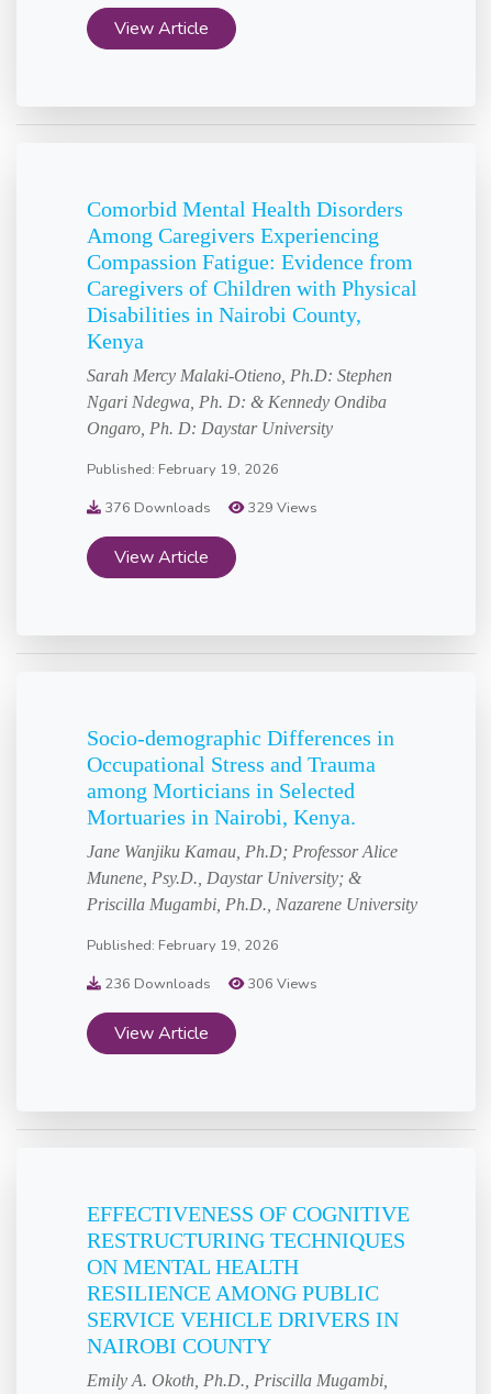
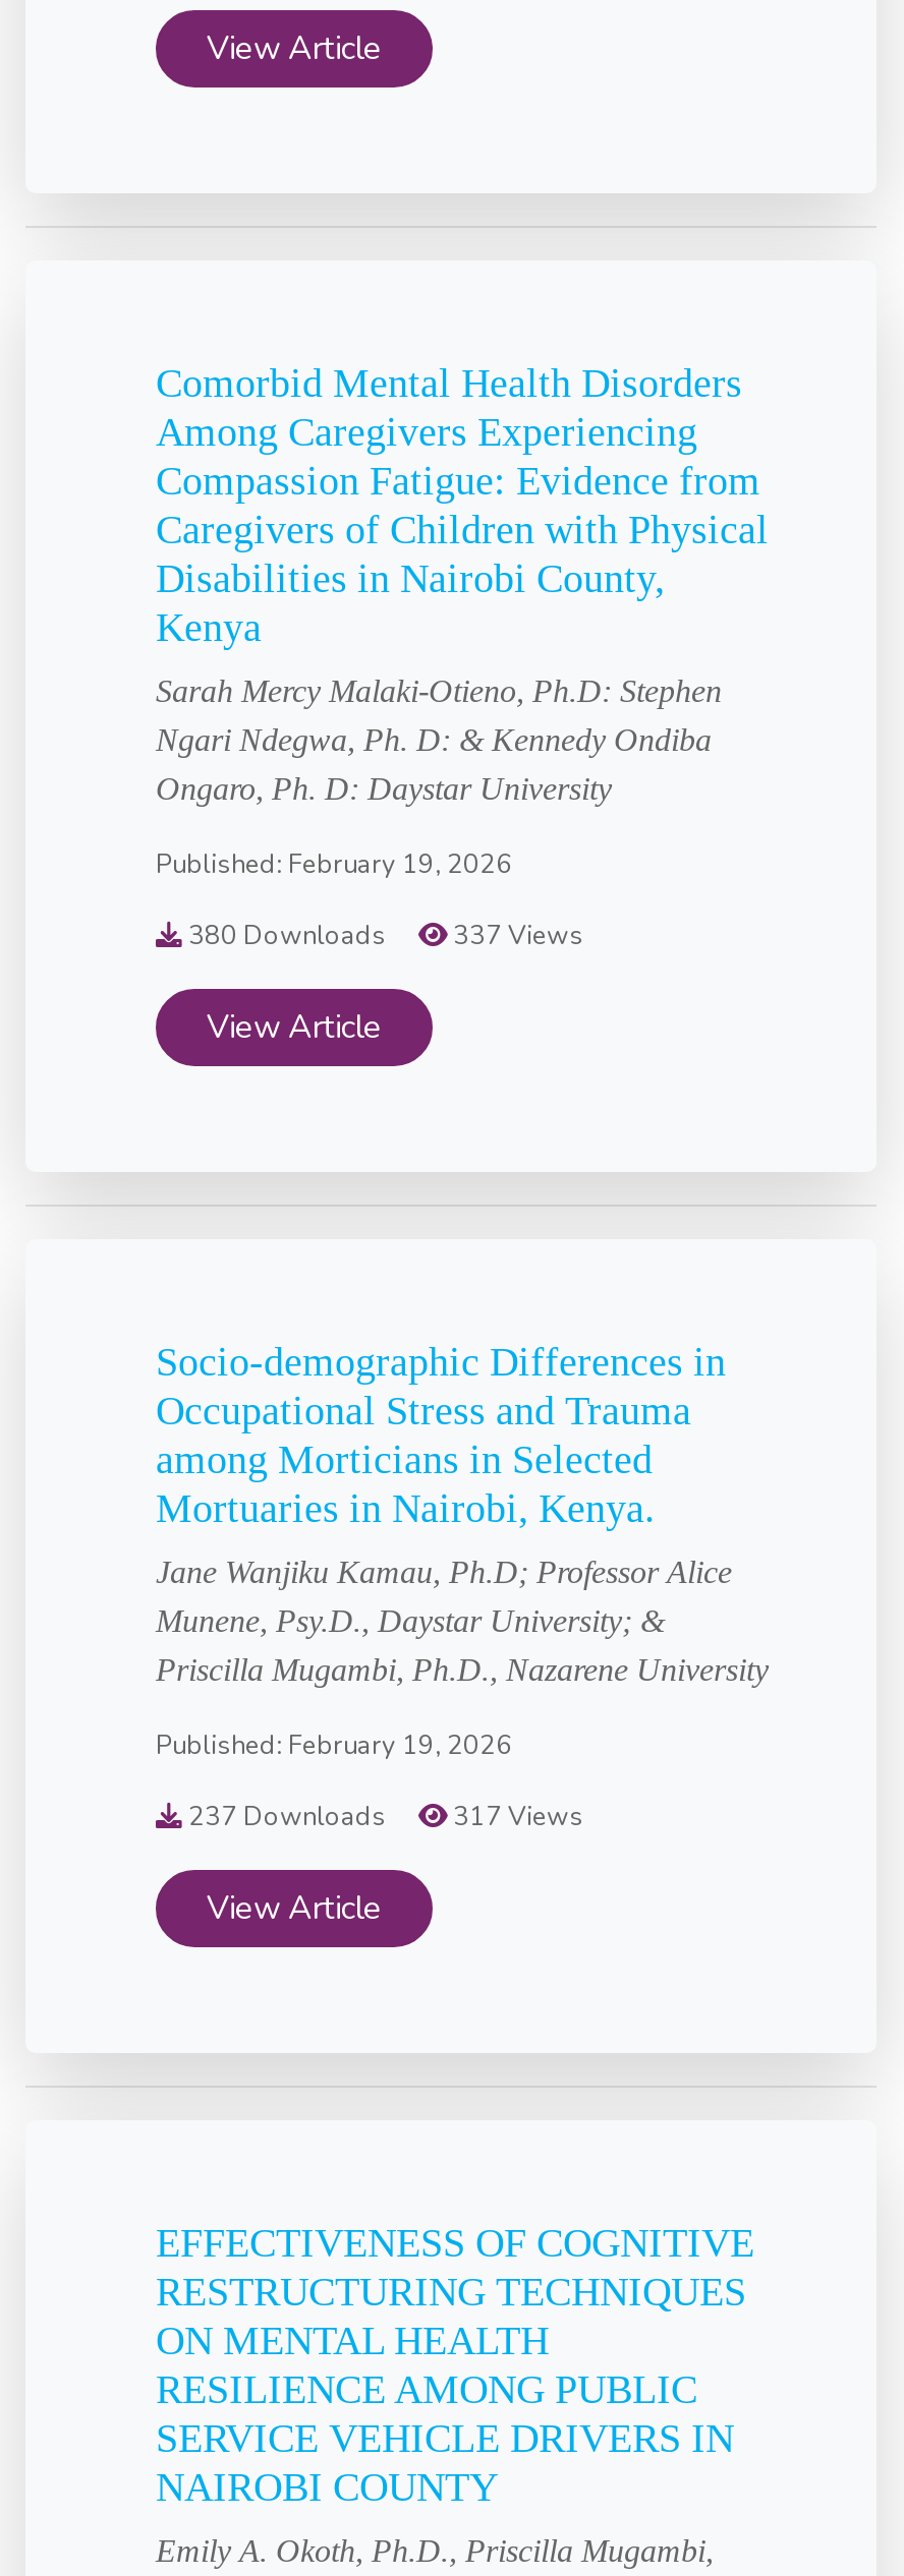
[101,498,211,518] 376 Downloads -> [182,918,386,955] 380 Downloads
[244,498,317,518] 329 Views -> [447,918,583,955] 337 Views
[101,974,211,994] 236 Downloads -> [182,1799,386,1836] 237 Downloads
[244,974,317,994] 306 Views -> [447,1799,583,1836] 317 Views

